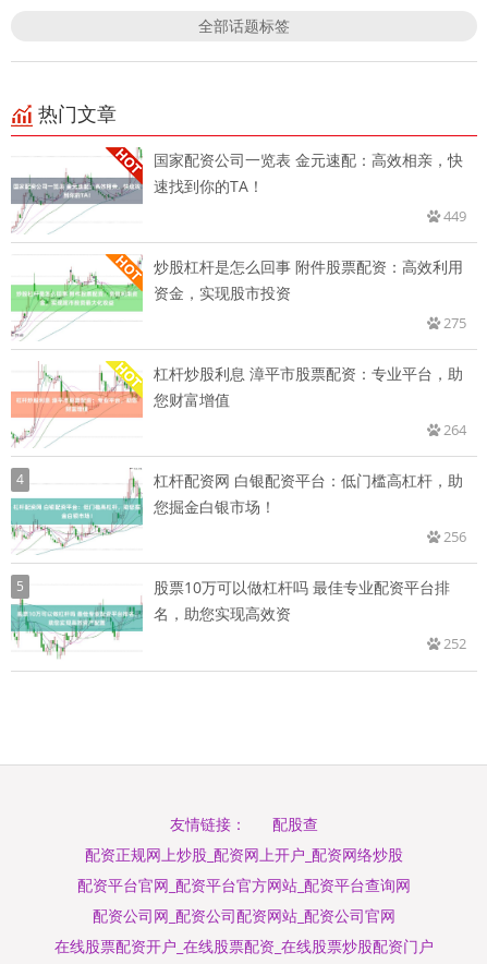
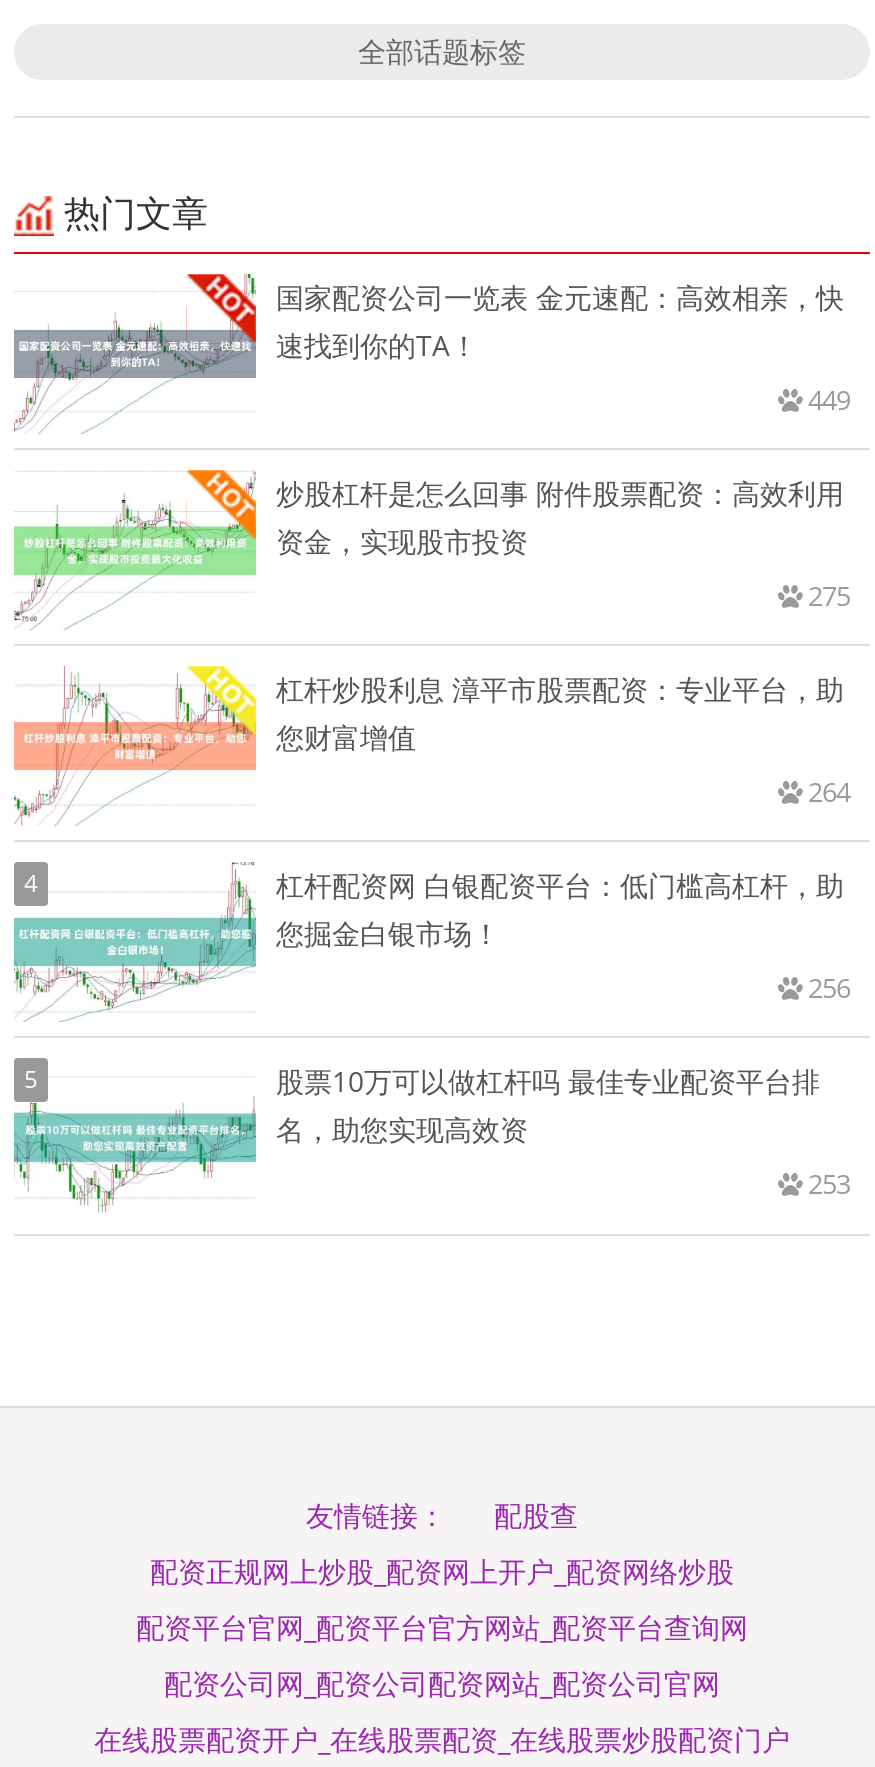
[443,634,466,653] 252 -> [808,1166,850,1202] 253

